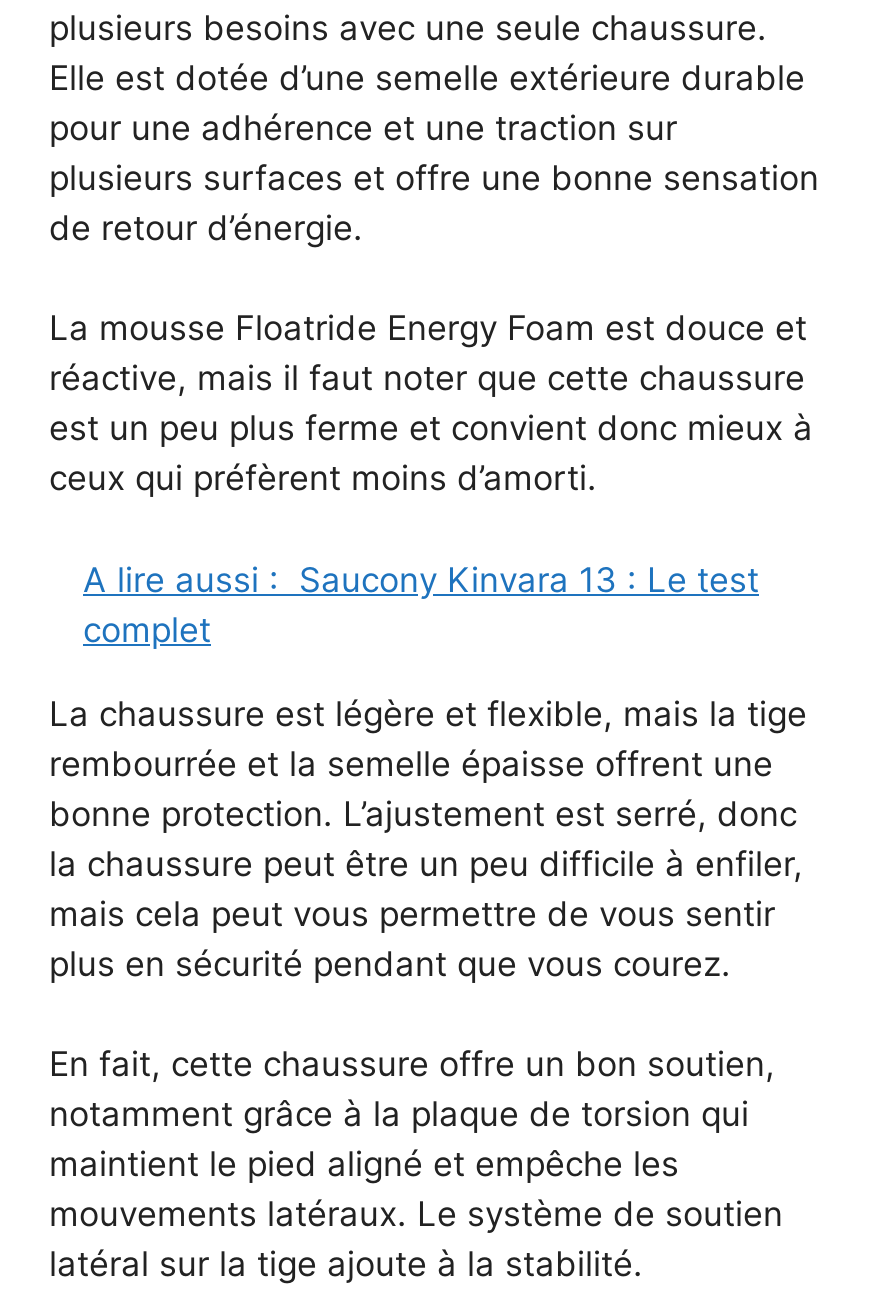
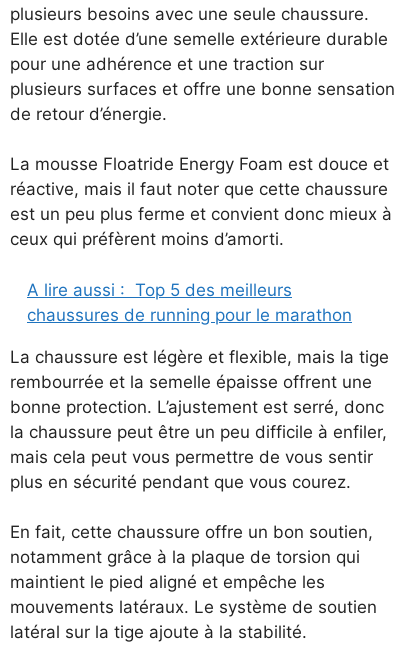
[83,560,759,650] A lire aussi : Saucony Kinvara 13 : Le test | complet -> [27,280,352,325] A lire aussi : Top 5 des meilleurs | chaussures de running pour le marathon

